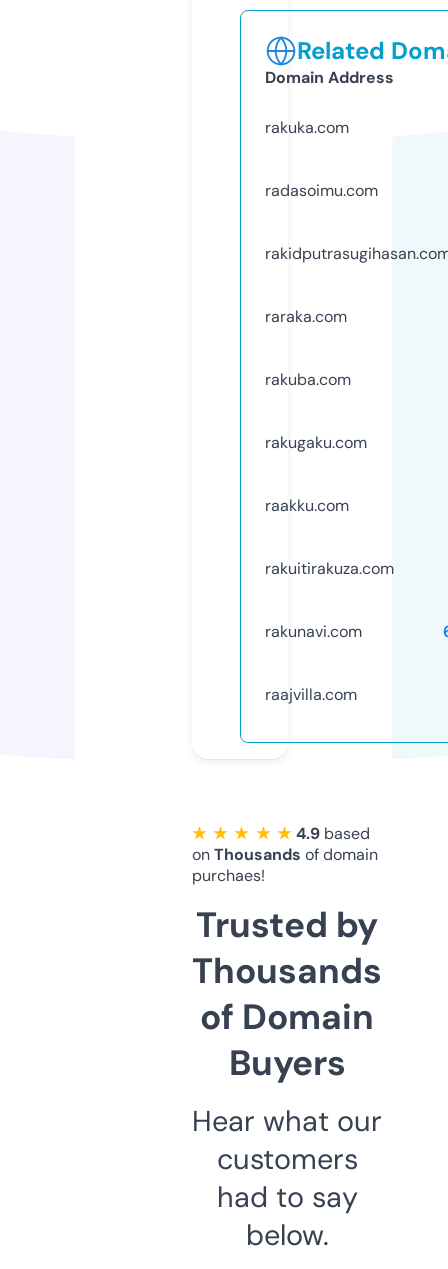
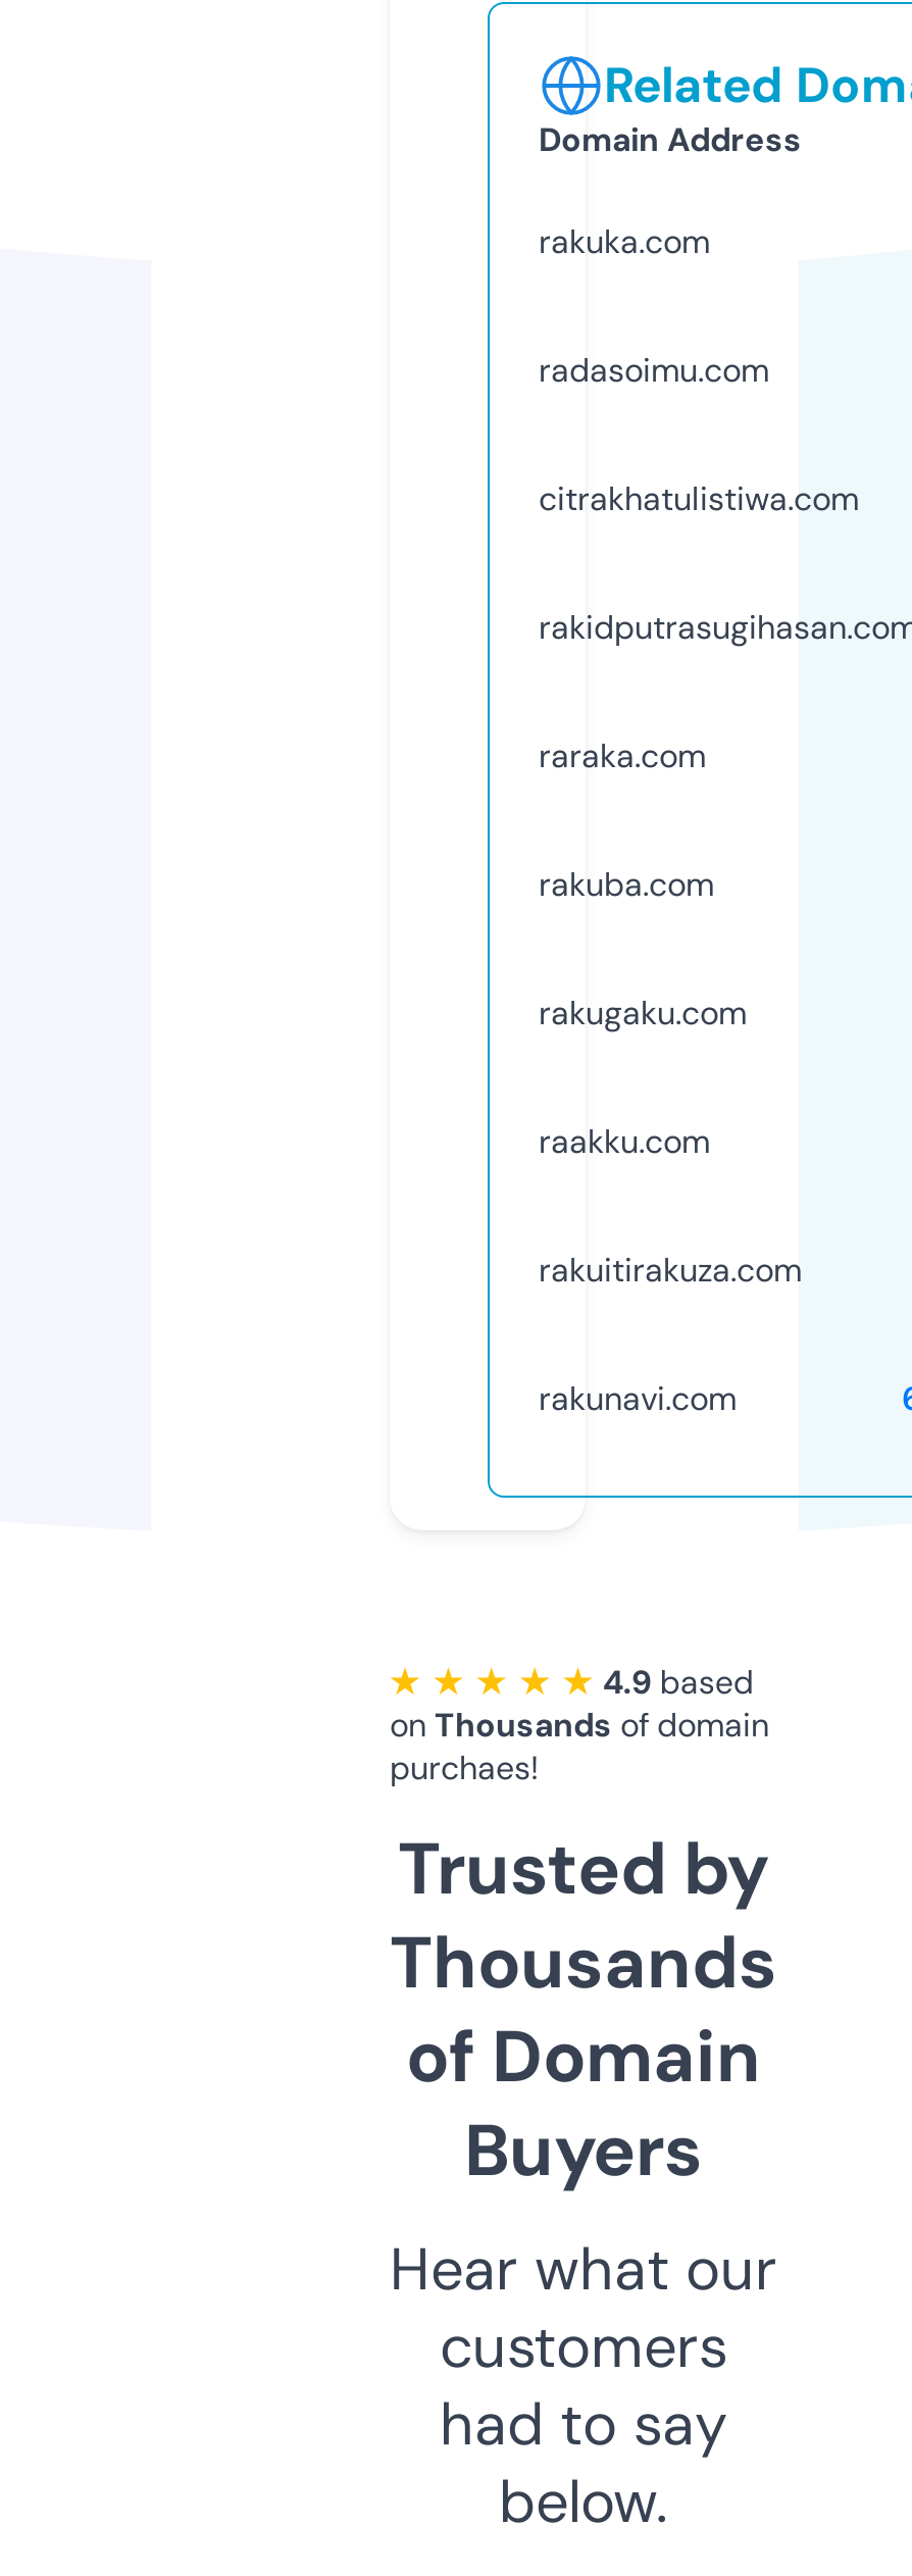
none -> [539,477,859,520] citrakhatulistiwa.com
moved [265,306,394,642] -> [539,734,802,1420]: raraka.com | rakuba.com | rakugaku.com | raakku.com | rakuitirakuza.com | rakunavi.com
[265,684,357,705] raajvilla.com -> none

